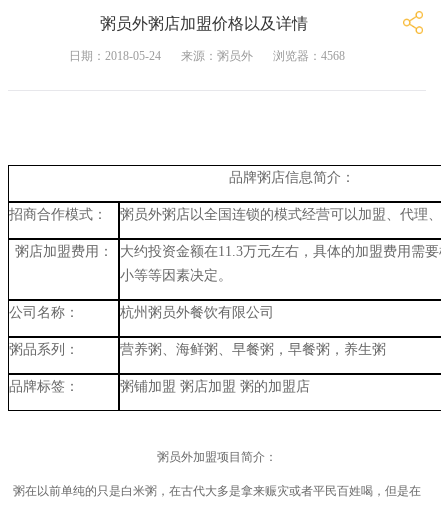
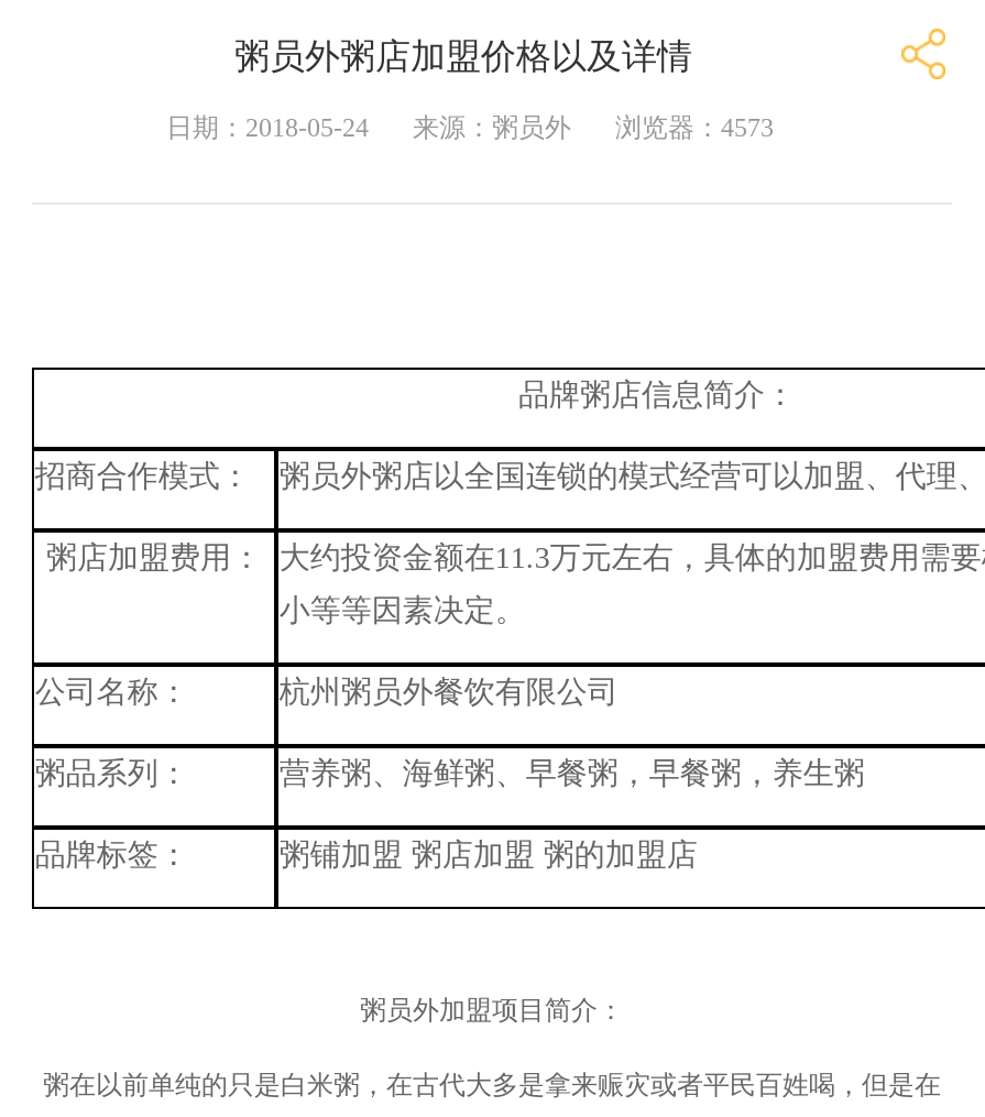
[69,49,345,63] 日期：2018-05-24 来源：粥员外 浏览器：4568 -> [166,112,774,143] 日期：2018-05-24 来源：粥员外 浏览器：4573

